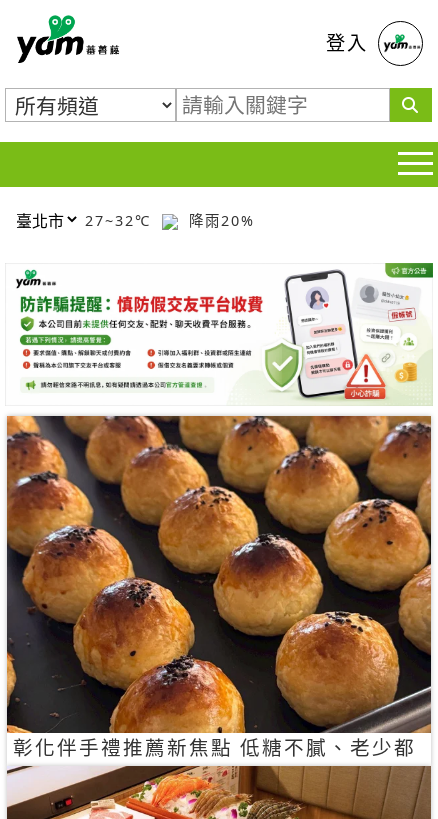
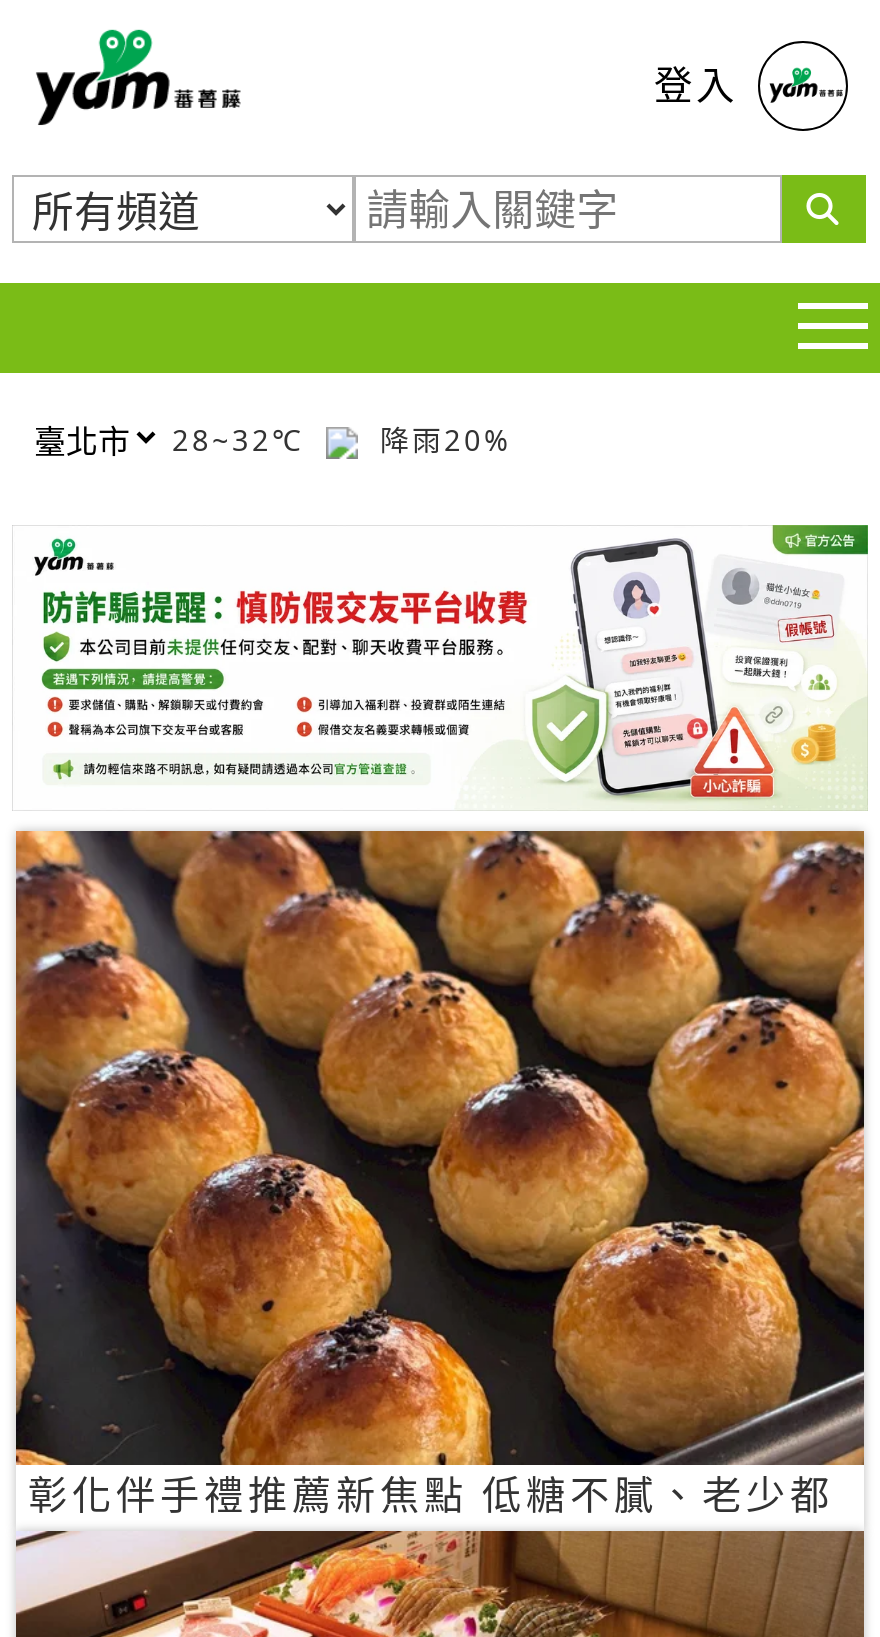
[85,210,255,229] 27~32℃ 降雨20% -> [172,420,512,458] 28~32℃ 降雨20%

